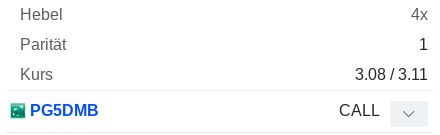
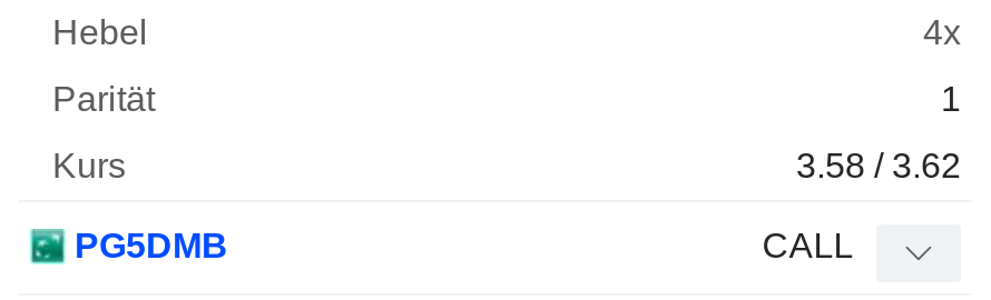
[355,66,428,83] 3.08 / 3.11 -> [796,147,961,185] 3.58 / 3.62

